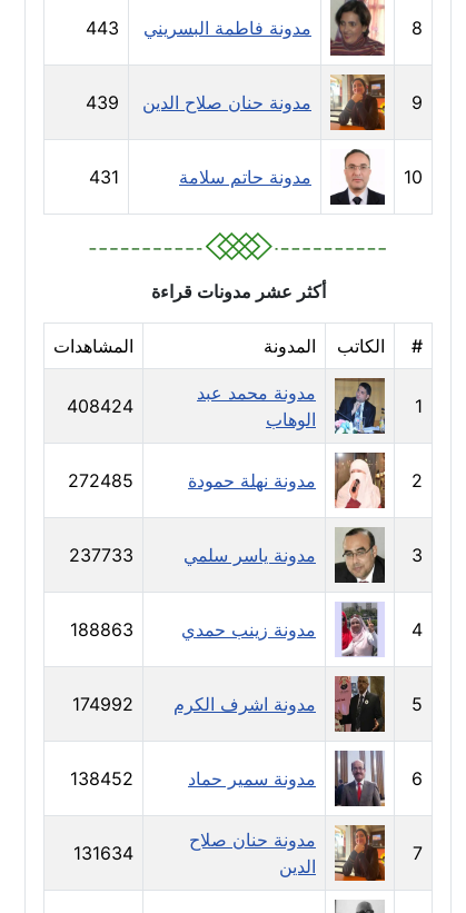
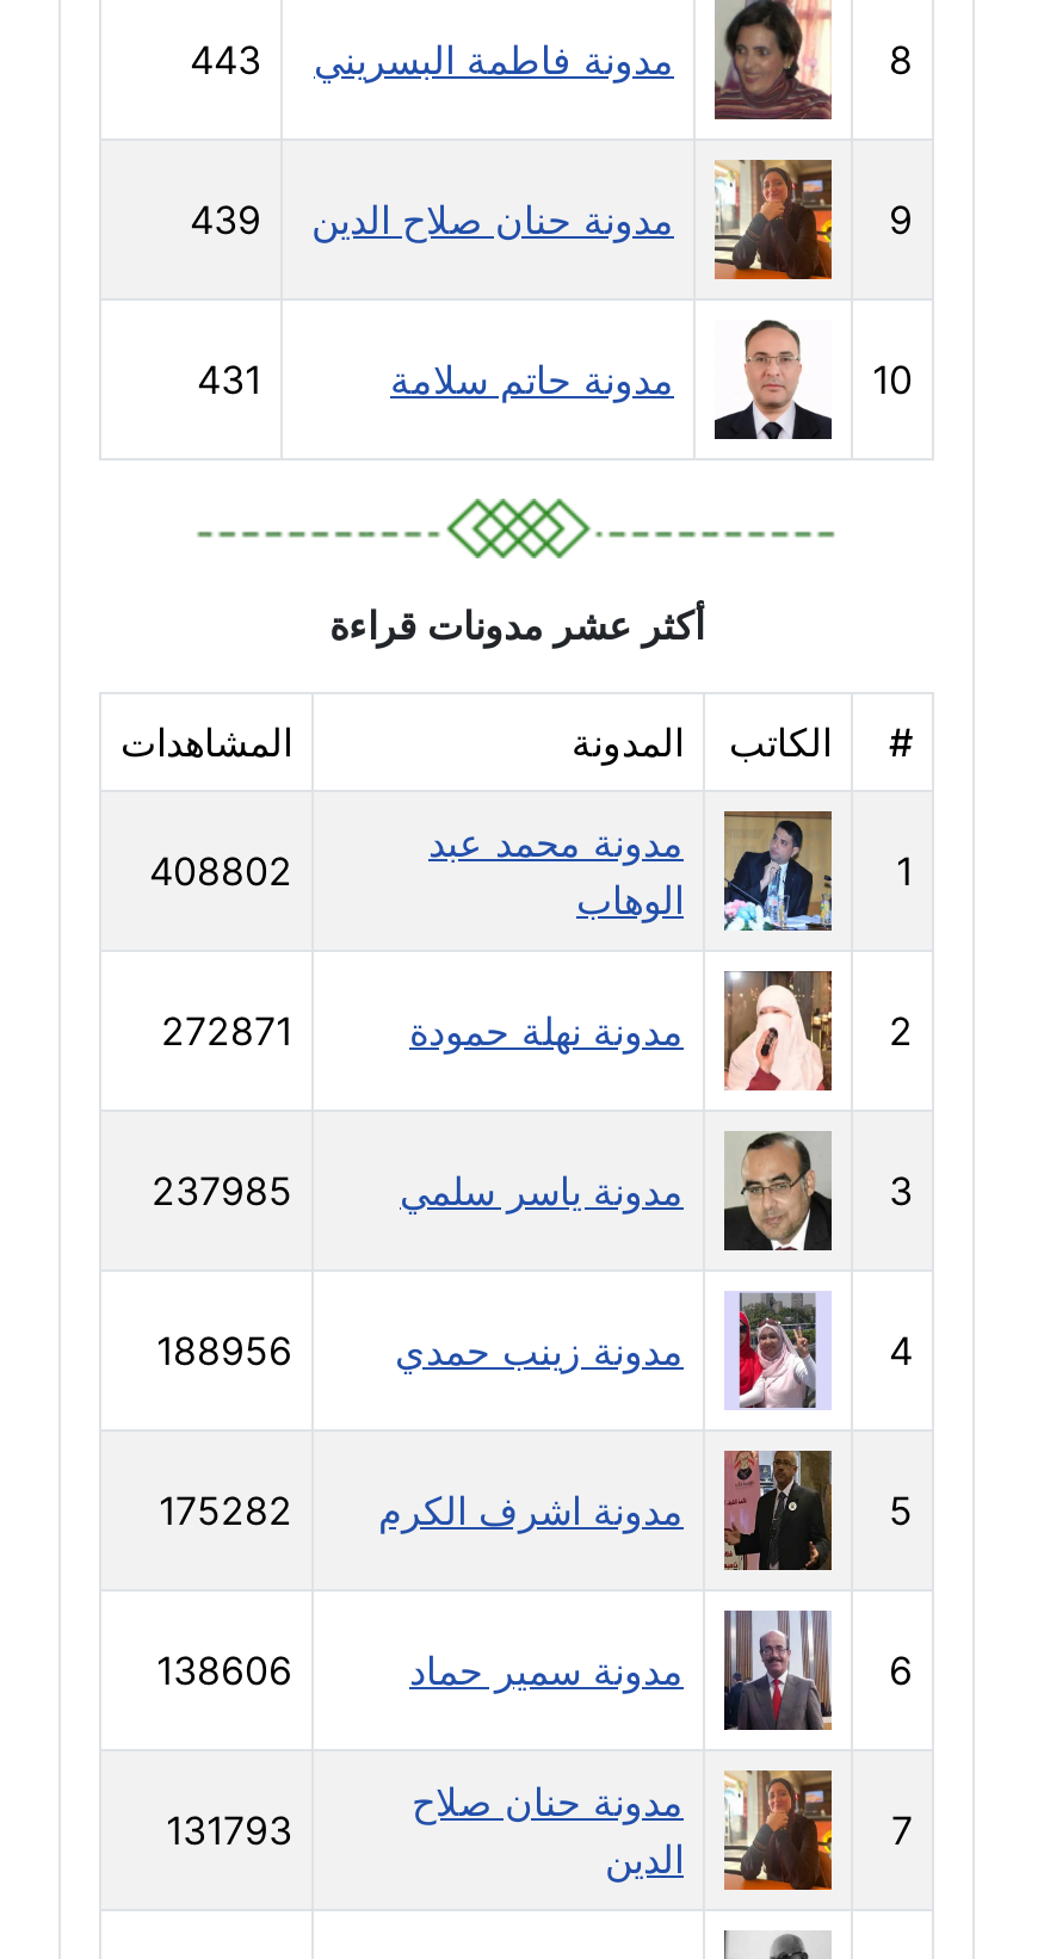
[67,395,133,417] 408424 -> [149,848,292,896] 408802
[68,470,133,492] 272485 -> [161,1008,292,1055] 272871
[69,544,133,566] 237733 -> [152,1168,292,1215] 237985
[70,619,133,641] 188863 -> [156,1327,292,1375] 188956
[72,693,133,715] 174992 -> [159,1487,292,1535] 175282
[70,768,133,790] 138452 -> [156,1647,292,1695] 138606
[73,842,133,864] 131634 -> [166,1807,292,1855] 131793

